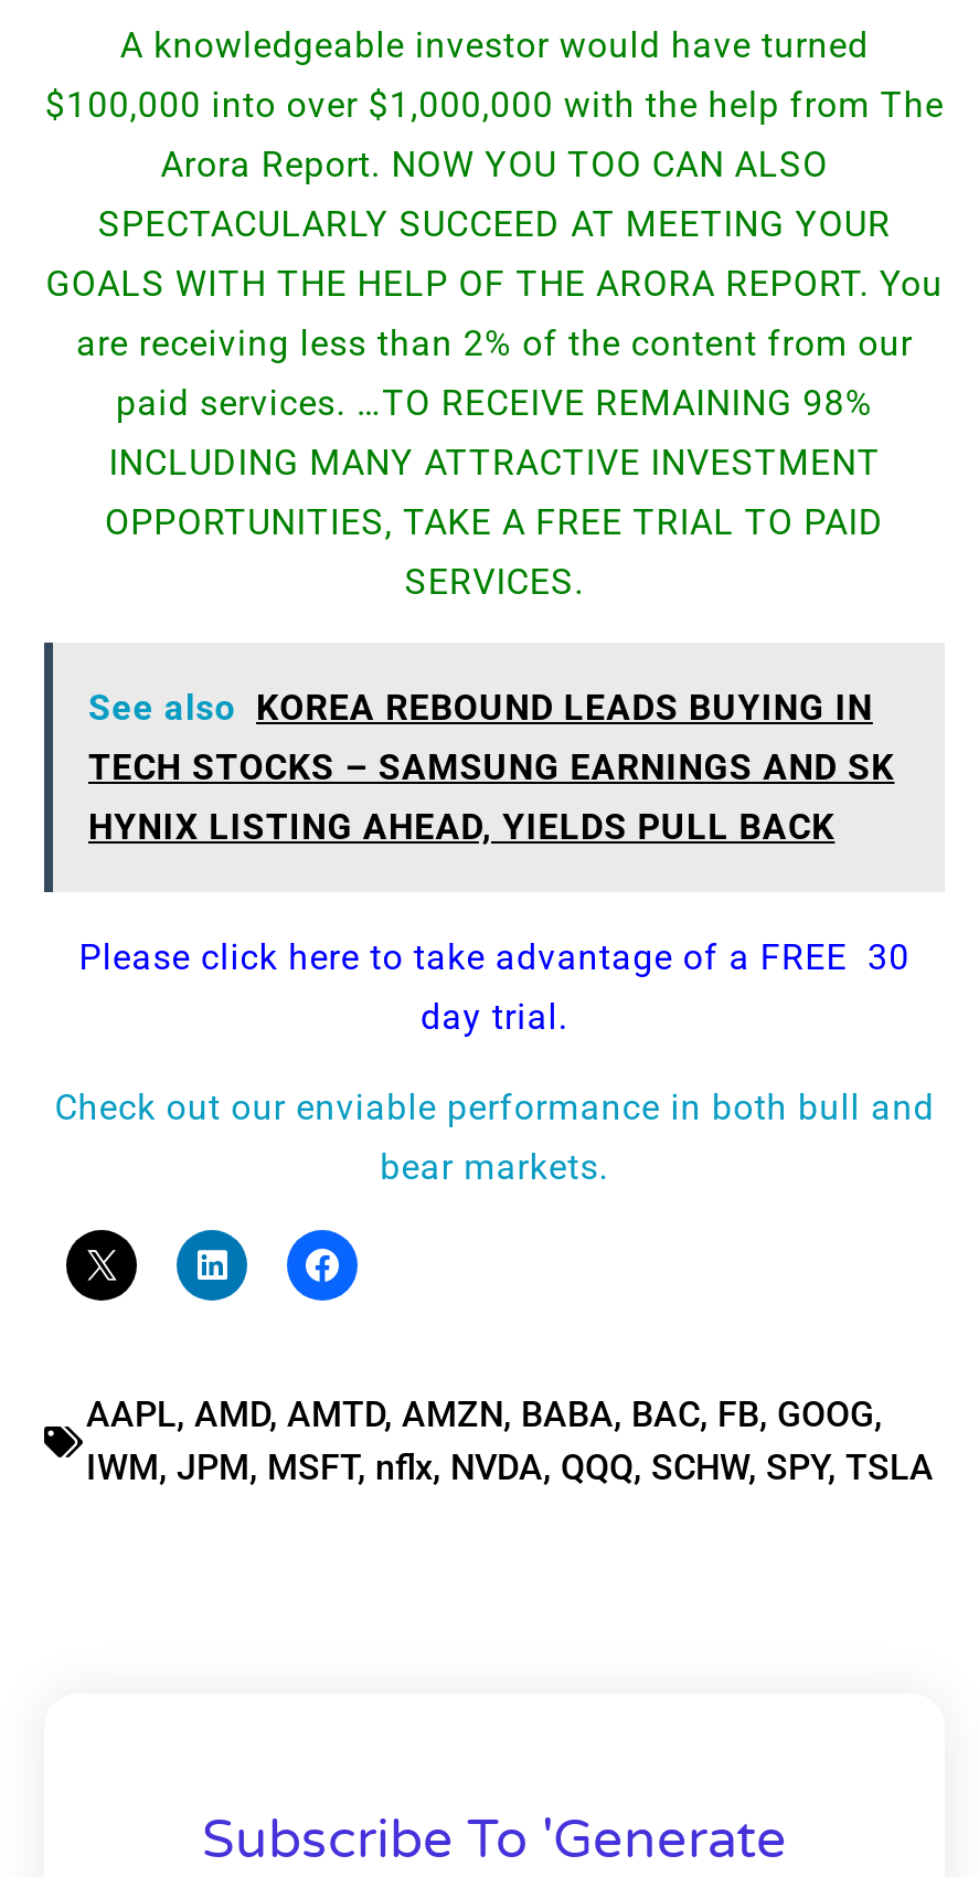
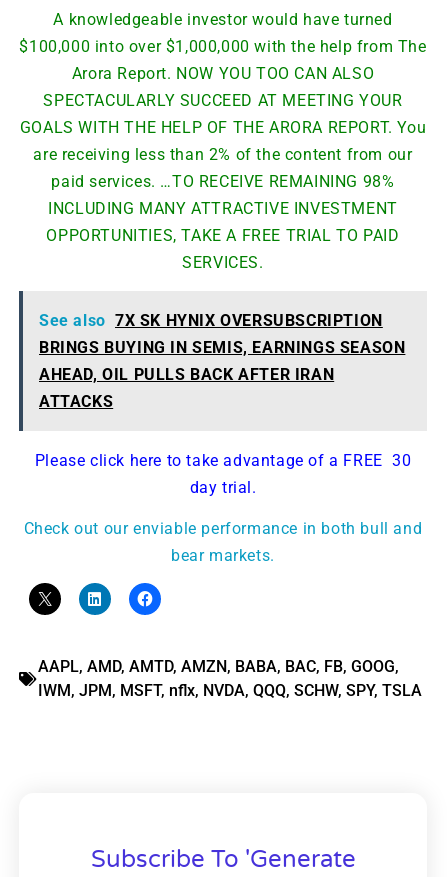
[88,686,894,847] See also KOREA REBOUND LEADS BUYING IN | TECH STOCKS – SAMSUNG EARNINGS AND SK | HYNIX LISTING AHEAD, YIELDS PULL BACK -> [39,311,405,411] See also 7X SK HYNIX OVERSUBSCRIPTION | BRINGS BUYING IN SEMIS, EARNINGS SEASON | AHEAD, OIL PULLS BACK AFTER IRAN | ATTACKS

